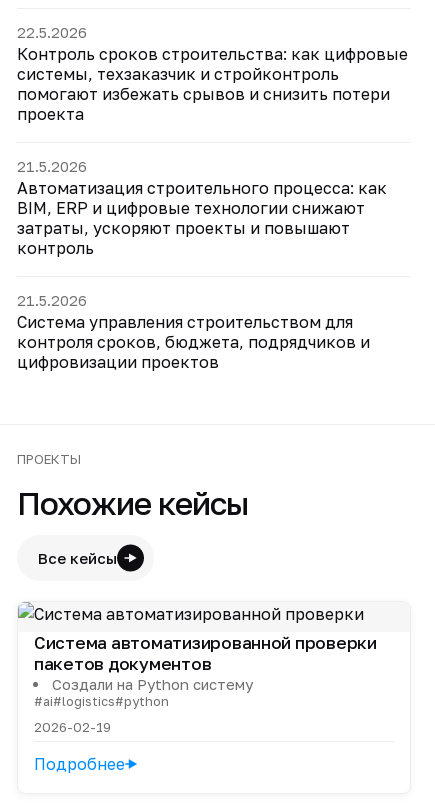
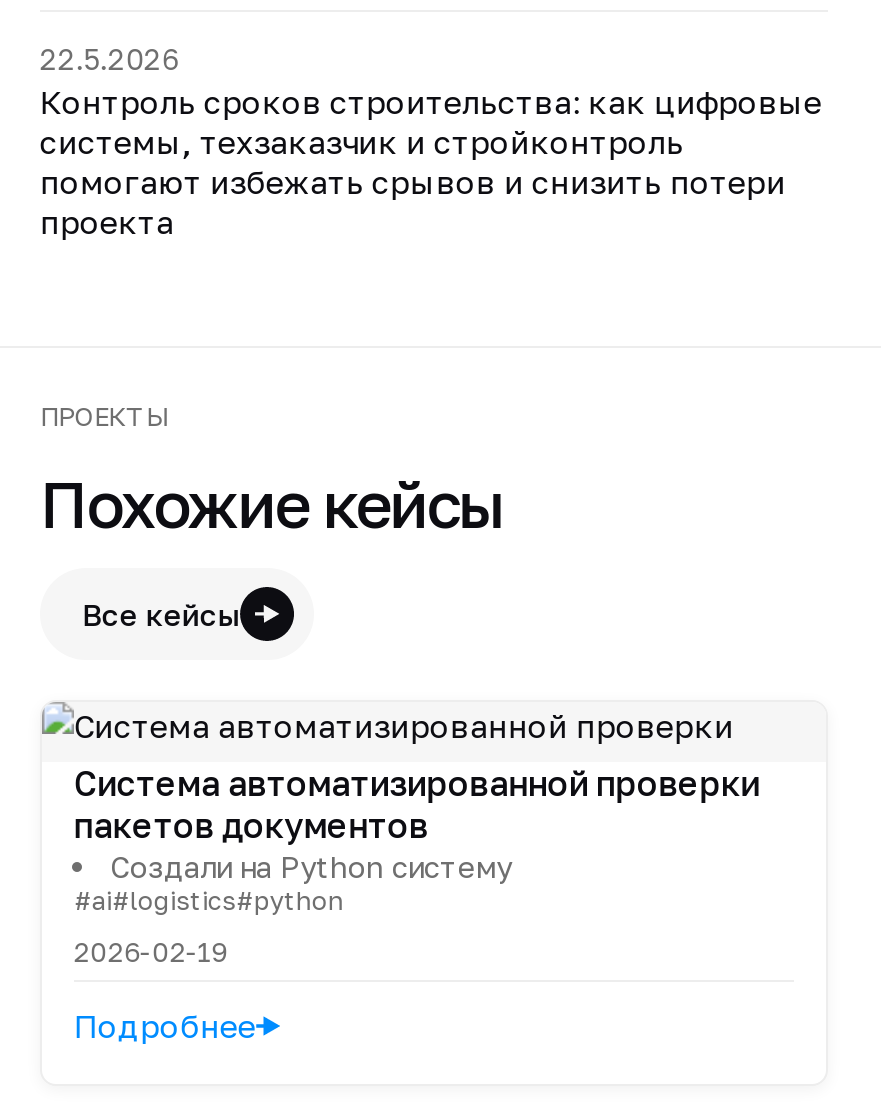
[17,158,387,372] 21.5.2026 | Автоматизация строительного процесса: как | BIM, ERP и цифровые технологии снижают | затраты, ускоряют проекты и повышают | контроль | 21.5.2026 | Система управления строительством для | контроля сроков, бюджета, подрядчиков и | цифровизации проектов -> none

